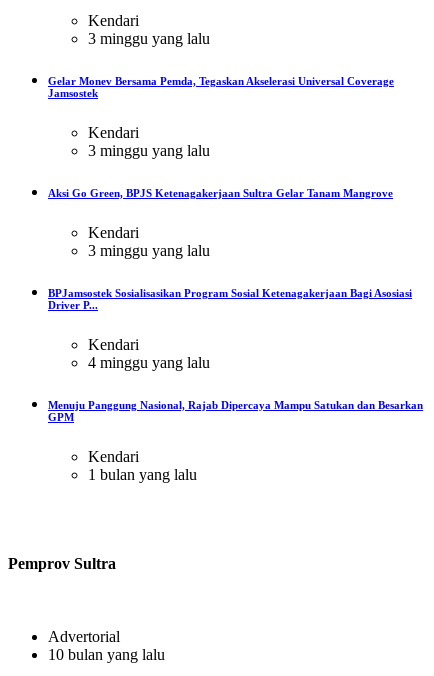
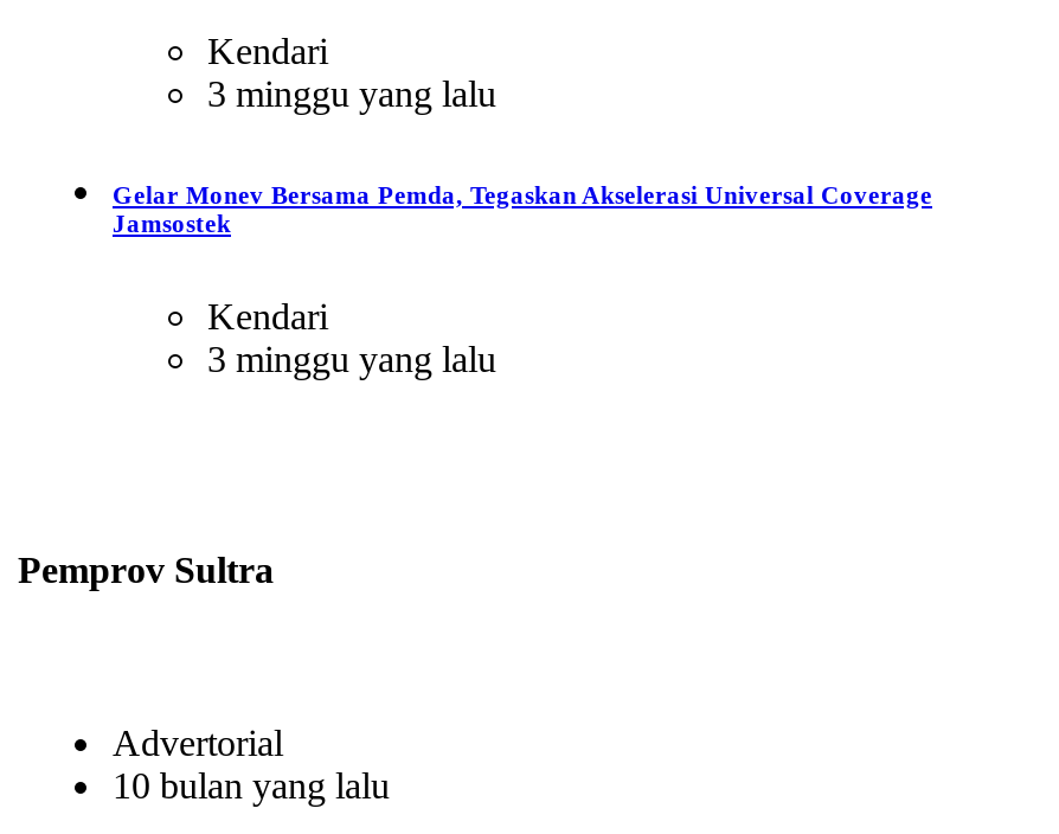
[48,187,423,483] Aksi Go Green, BPJS Ketenagakerjaan Sultra Gelar Tanam Mangrove | Kendari | 3 minggu yang lalu | BPJamsostek Sosialisasikan Program Sosial Ketenagakerjaan Bagi Asosiasi | Driver P... | Kendari | 4 minggu yang lalu | Menuju Panggung Nasional, Rajab Dipercaya Mampu Satukan dan Besarkan | GPM | Kendari | 1 bulan yang lalu -> none

